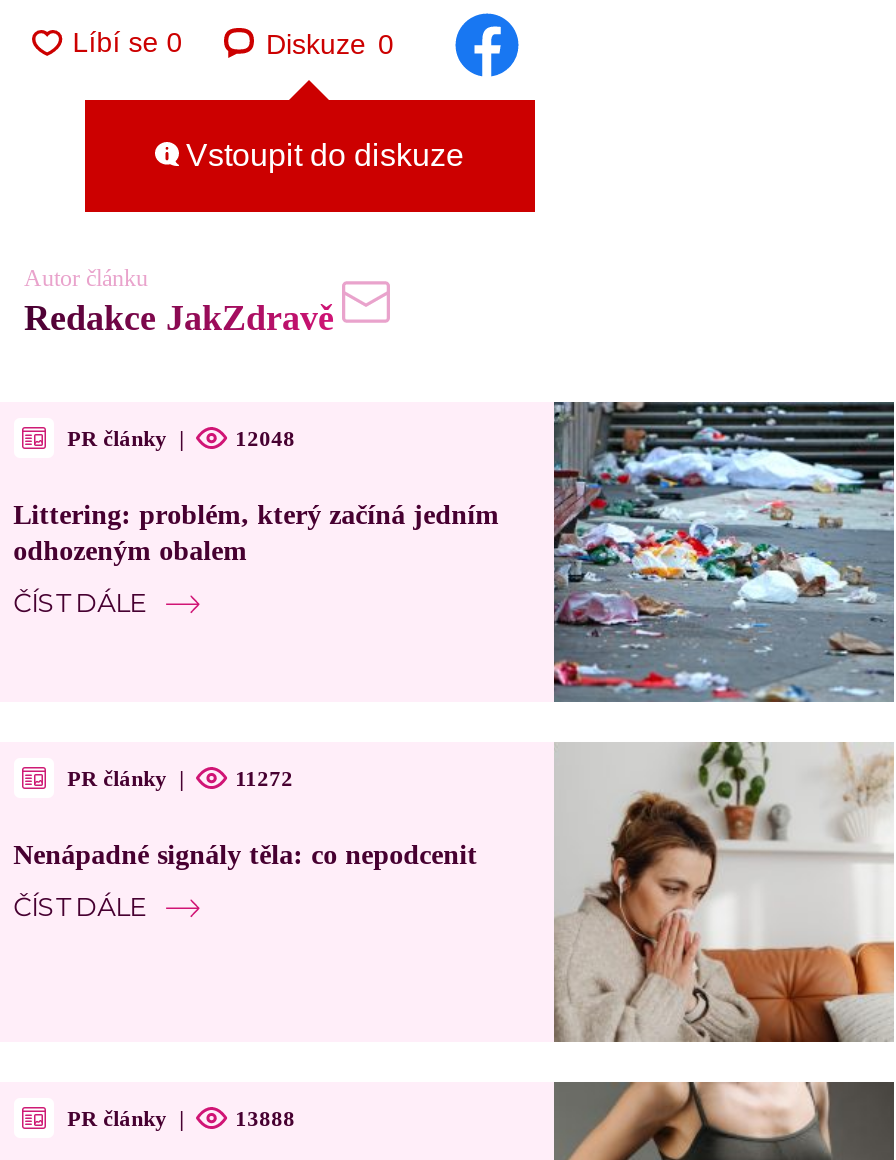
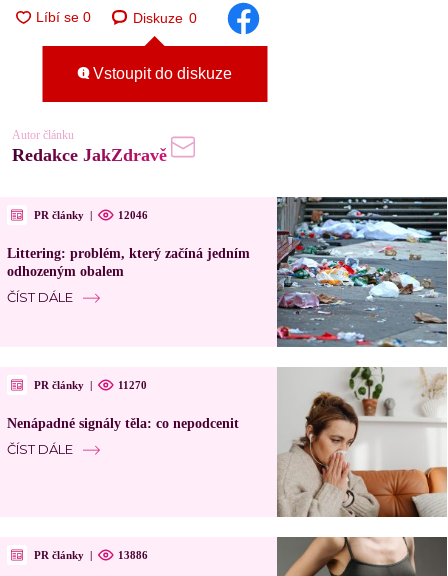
[235,426,295,450] 12048 -> [118,209,148,221] 12046
[235,766,293,790] 11272 -> [118,379,147,391] 11270
[235,1106,295,1130] 13888 -> [118,549,148,561] 13886

